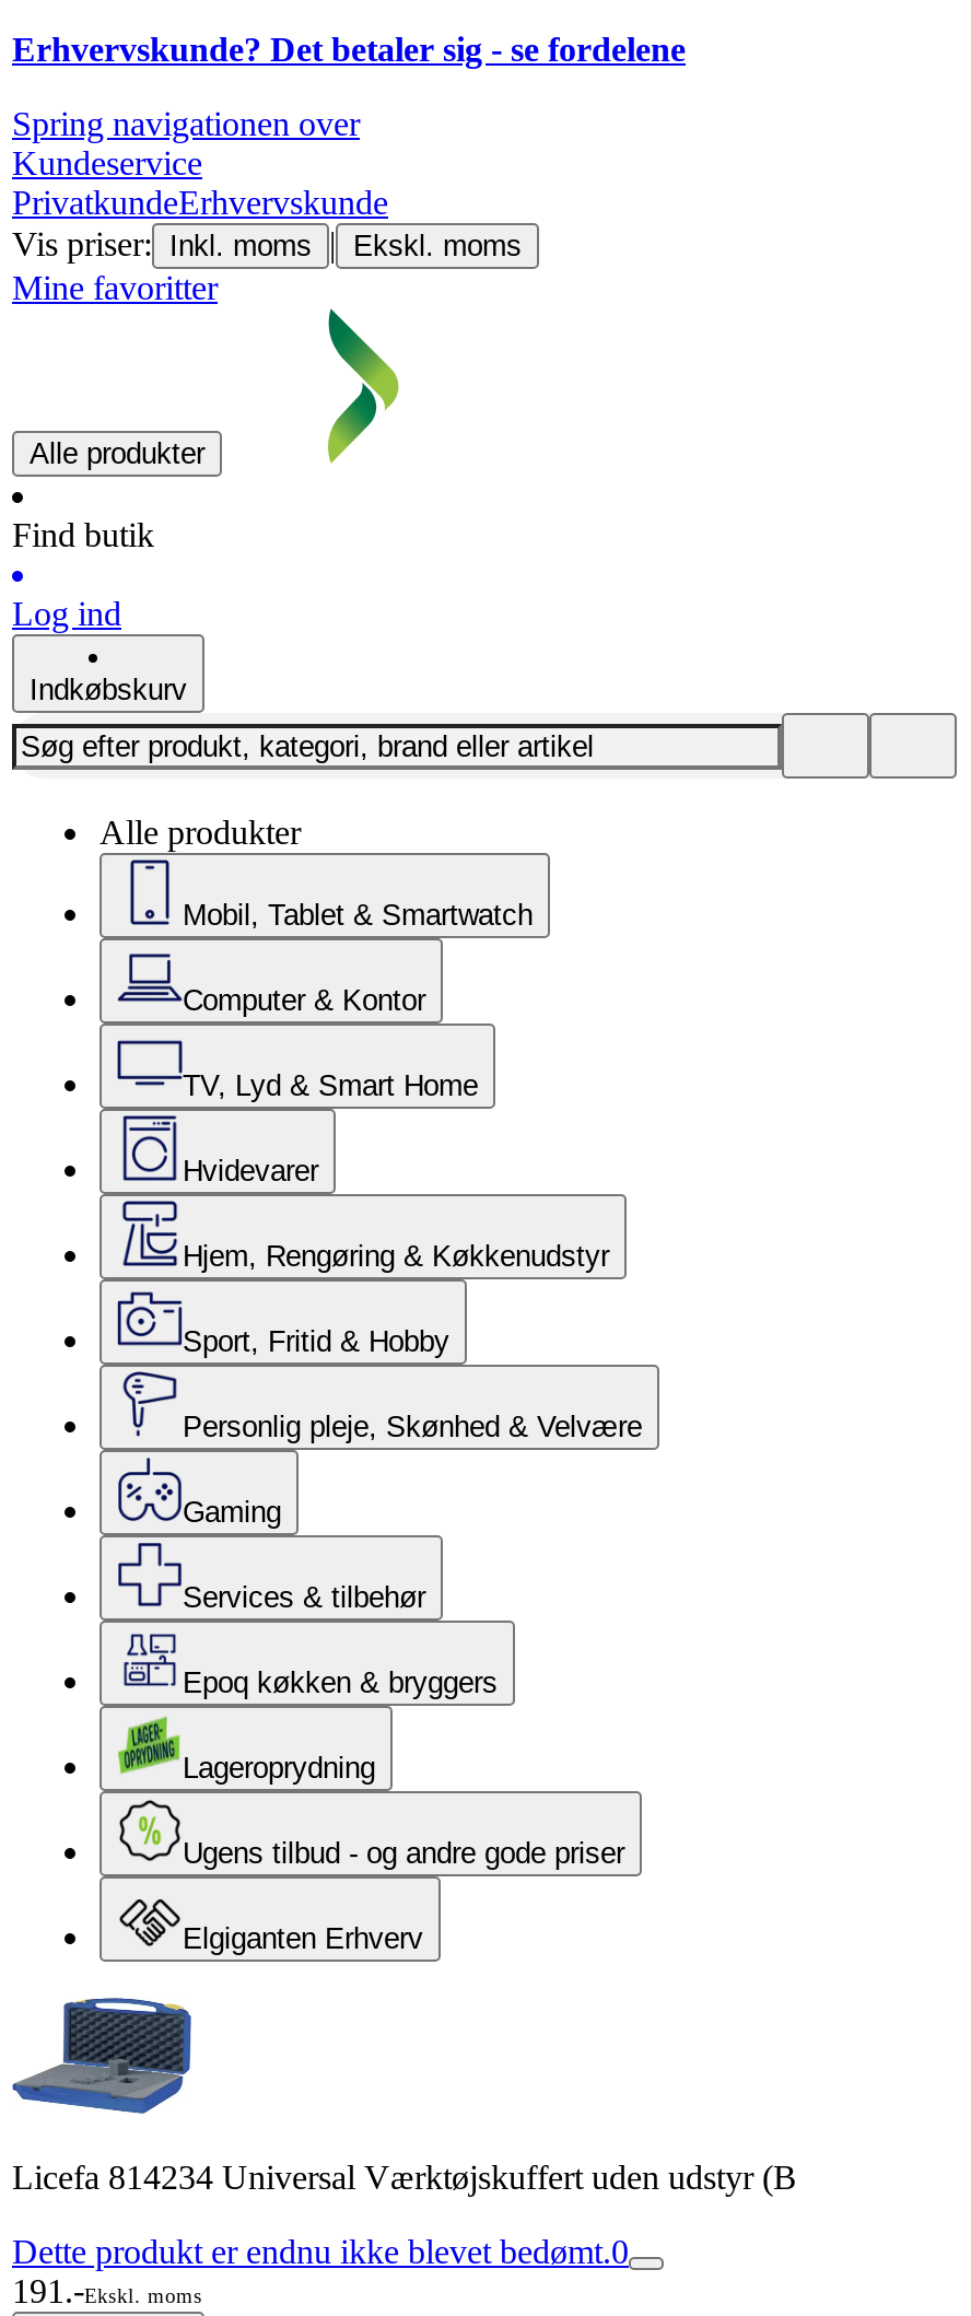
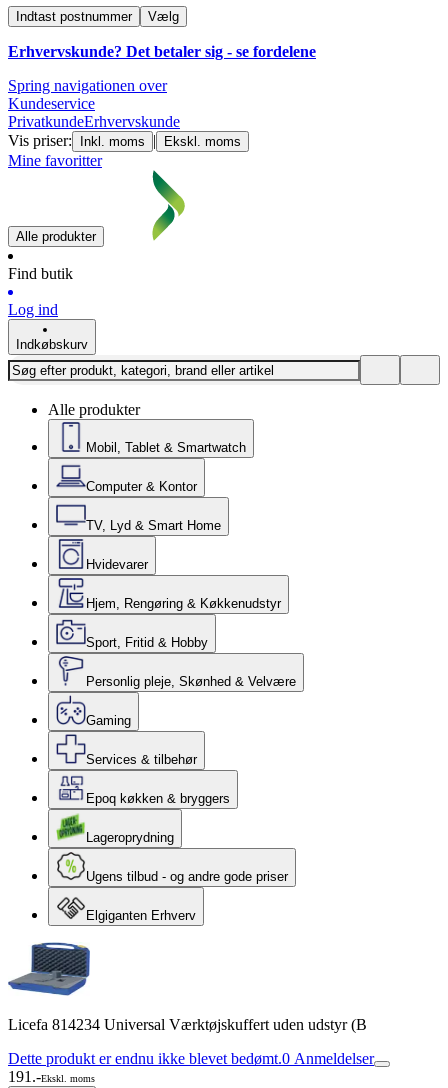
none -> [16,9,179,24] Indtast postnummer | Vælg
[12,2233,629,2270] Dette produkt er endnu ikke blevet bedømt.0 -> [8,1050,374,1067] Dette produkt er endnu ikke blevet bedømt.0 Anmeldelser

